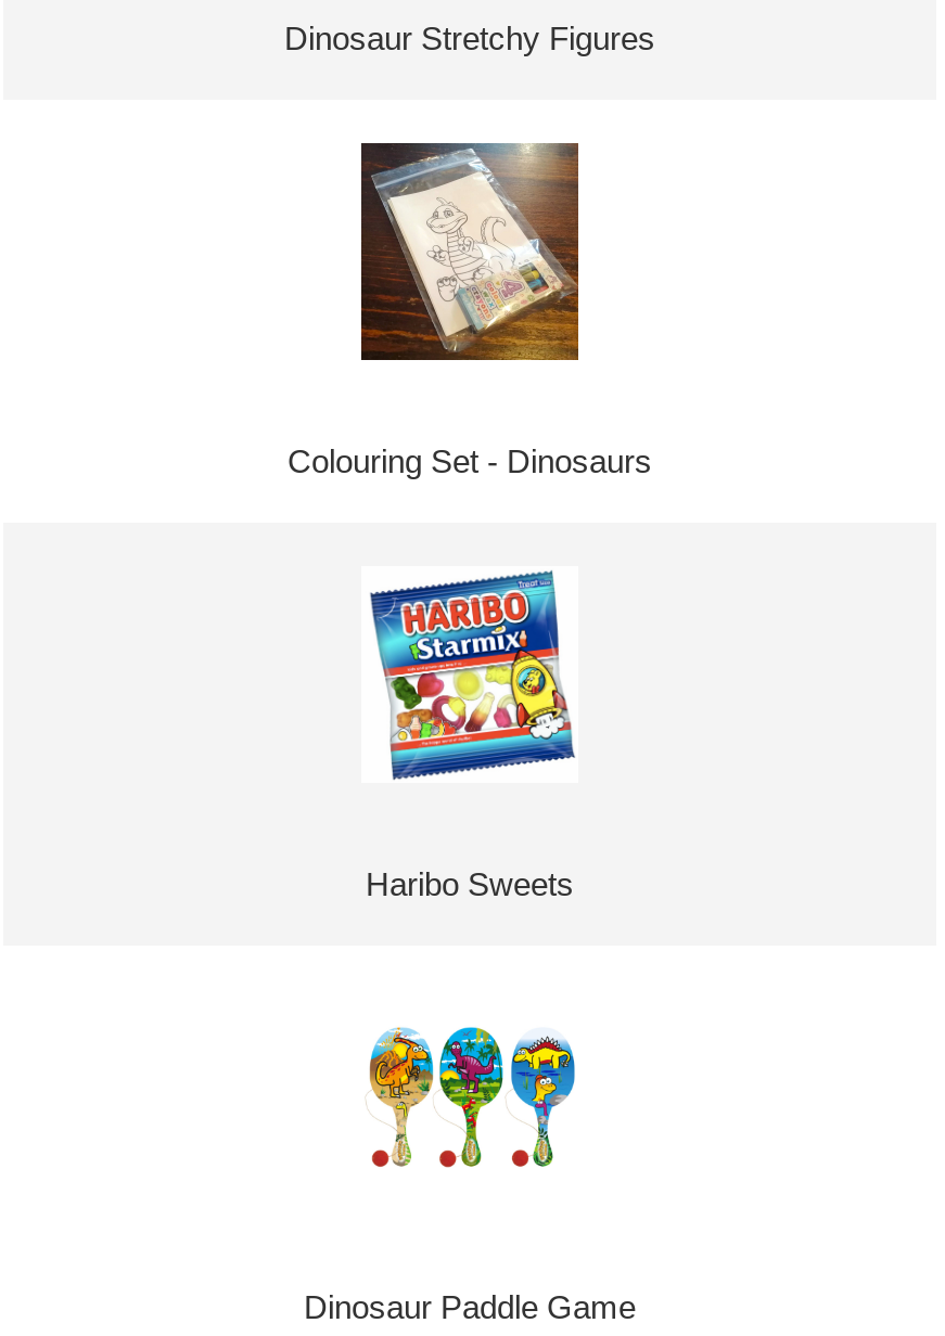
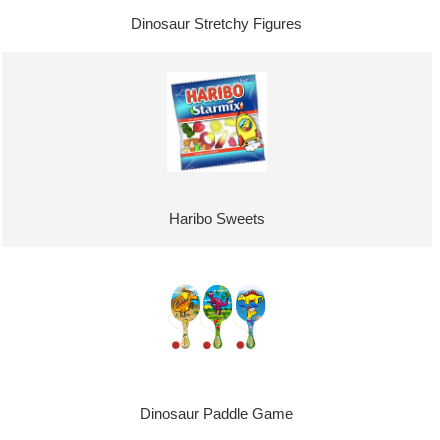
[288,141,652,480] [image] | Colouring Set - Dinosaurs -> none

